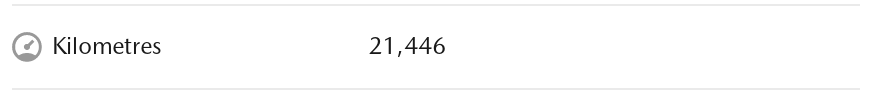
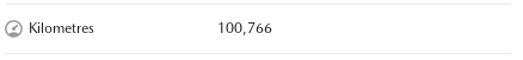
[368,32,446,60] 21,446 -> [217,20,272,36] 100,766

